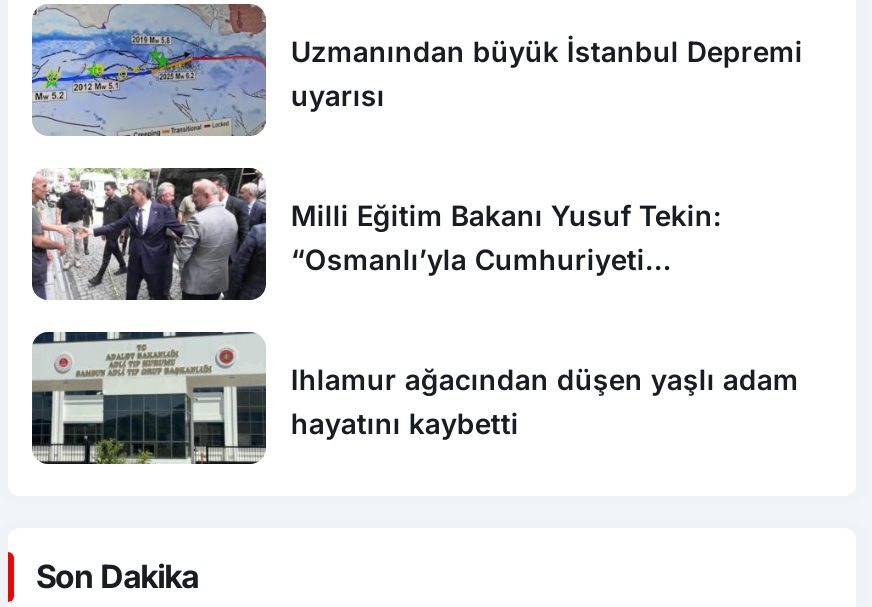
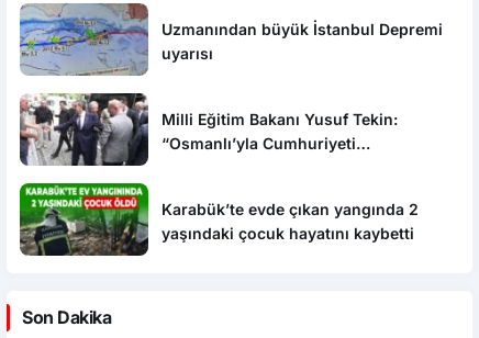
[30,329,799,467] [image] | Ihlamur ağacından düşen yaşlı adam | hayatını kaybetti -> [19,182,419,257] [image] | Karabük’te evde çıkan yangında 2 | yaşındaki çocuk hayatını kaybetti

